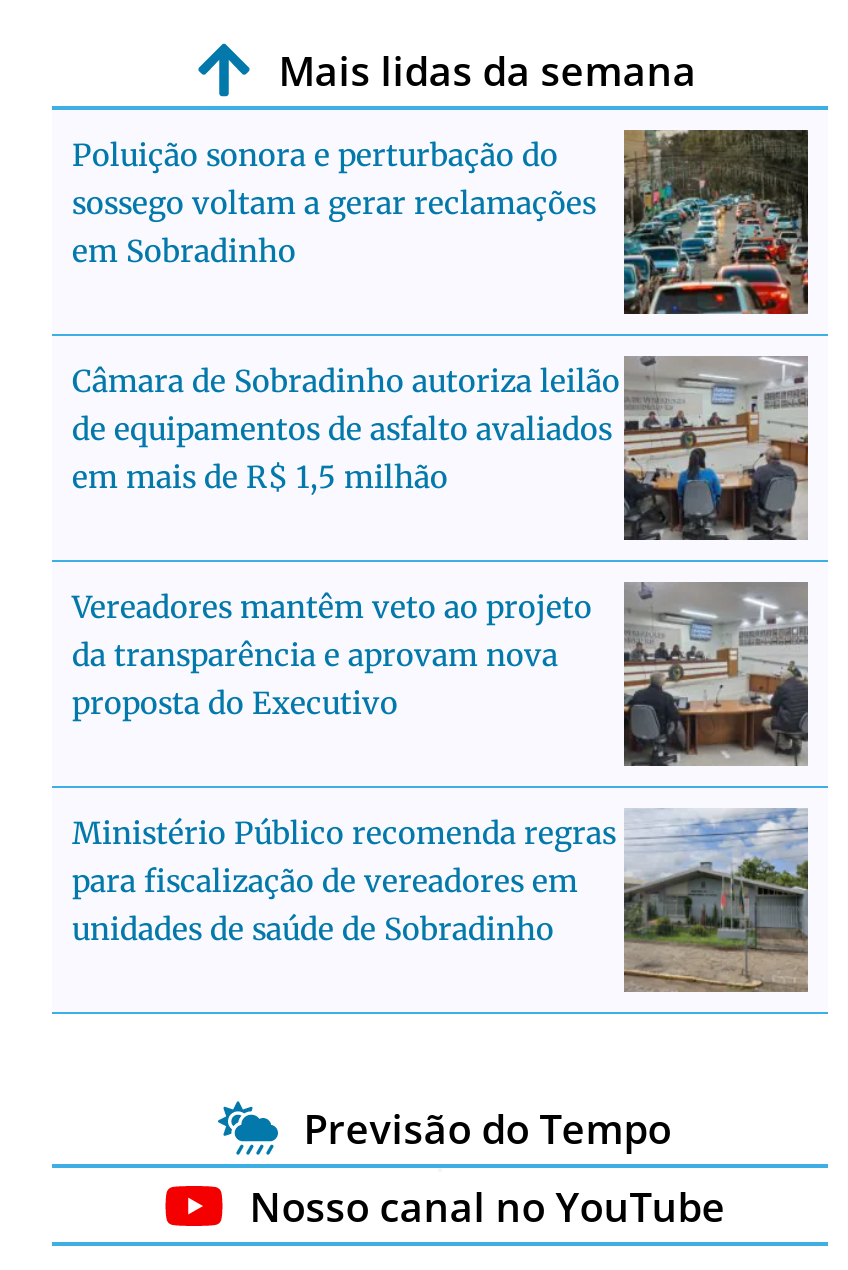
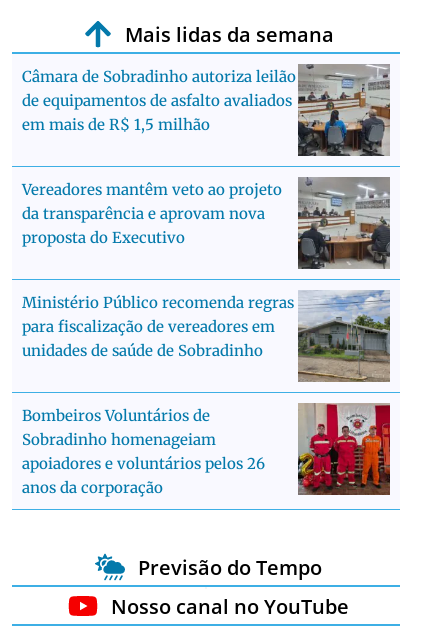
[72,128,810,316] [image] | Poluição sonora e perturbação do | sossego voltam a gerar reclamações | em Sobradinho -> none
moved [72,354,812,948] -> [22,63,392,360]: [image] | Câmara de Sobradinho autoriza leilão | de equipamentos de asfalto avaliados | ... | para fiscalização de vereadores em | unidades de saúde de Sobradinho
none -> [22,402,391,497] [image] | Bombeiros Voluntários de | Sobradinho homenageiam | apoiadores e voluntários pelos 26 | anos da corporação

